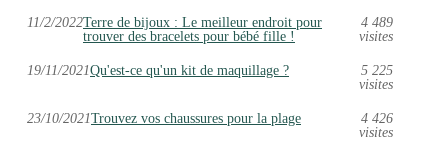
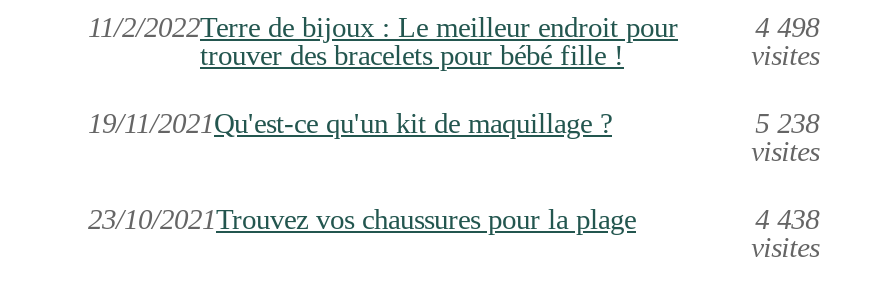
[361,14,393,30] 4 489 -> [755,12,819,44] 4 498
[361,62,393,78] 5 225 -> [755,108,819,140] 5 238
[361,110,393,126] 4 426 -> [755,204,819,236] 4 438

